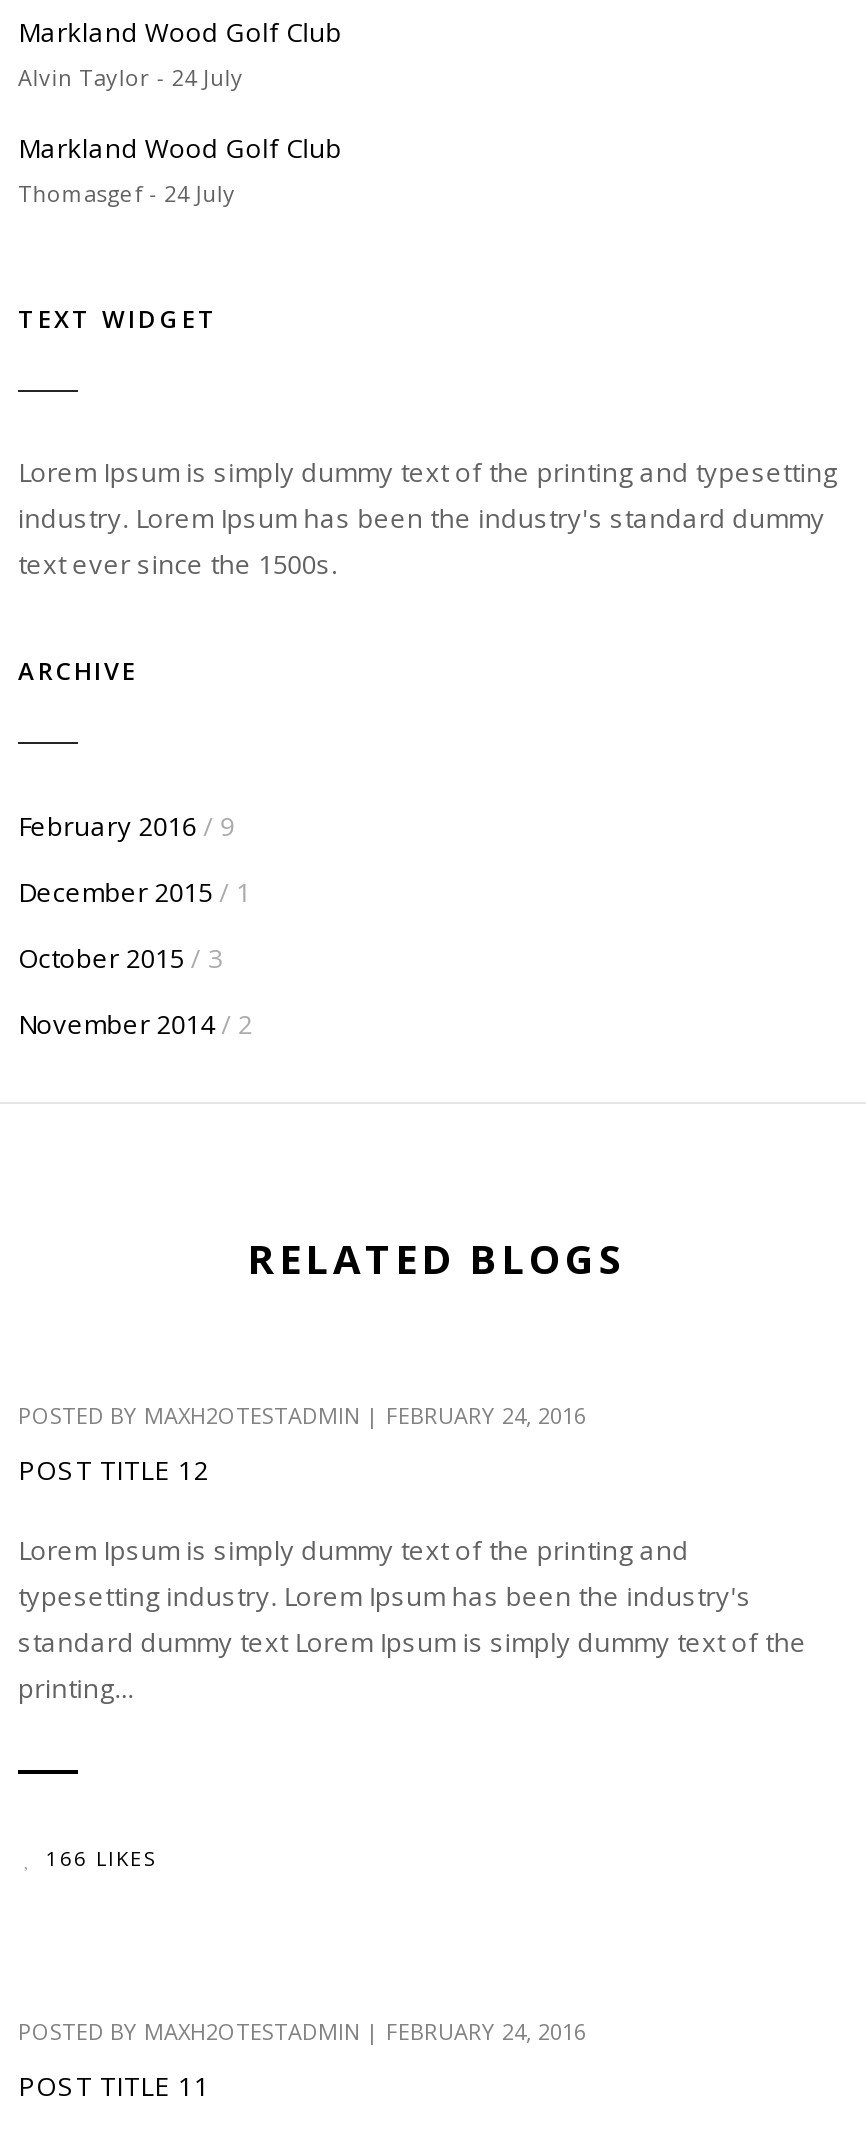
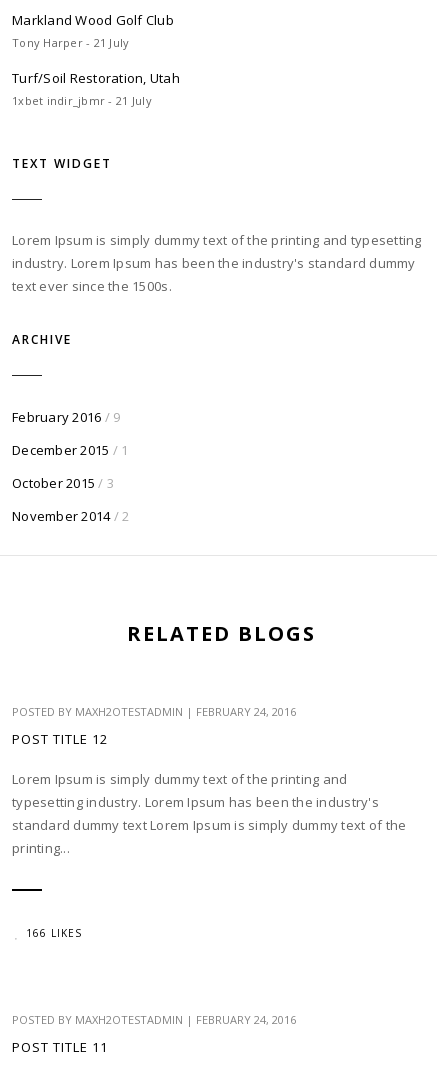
[18,61,243,91] Alvin Taylor - 24 July -> [12,35,129,50] Tony Harper - 21 July
[18,129,342,207] Markland Wood Golf Club | Thomasgef - 24 July -> [12,69,180,108] Turf/Soil Restoration, Utah | 1xbet indir_jbmr - 21 July

